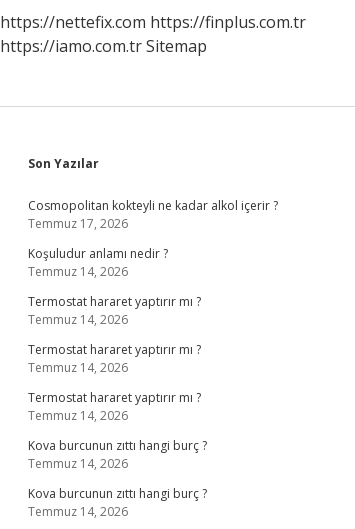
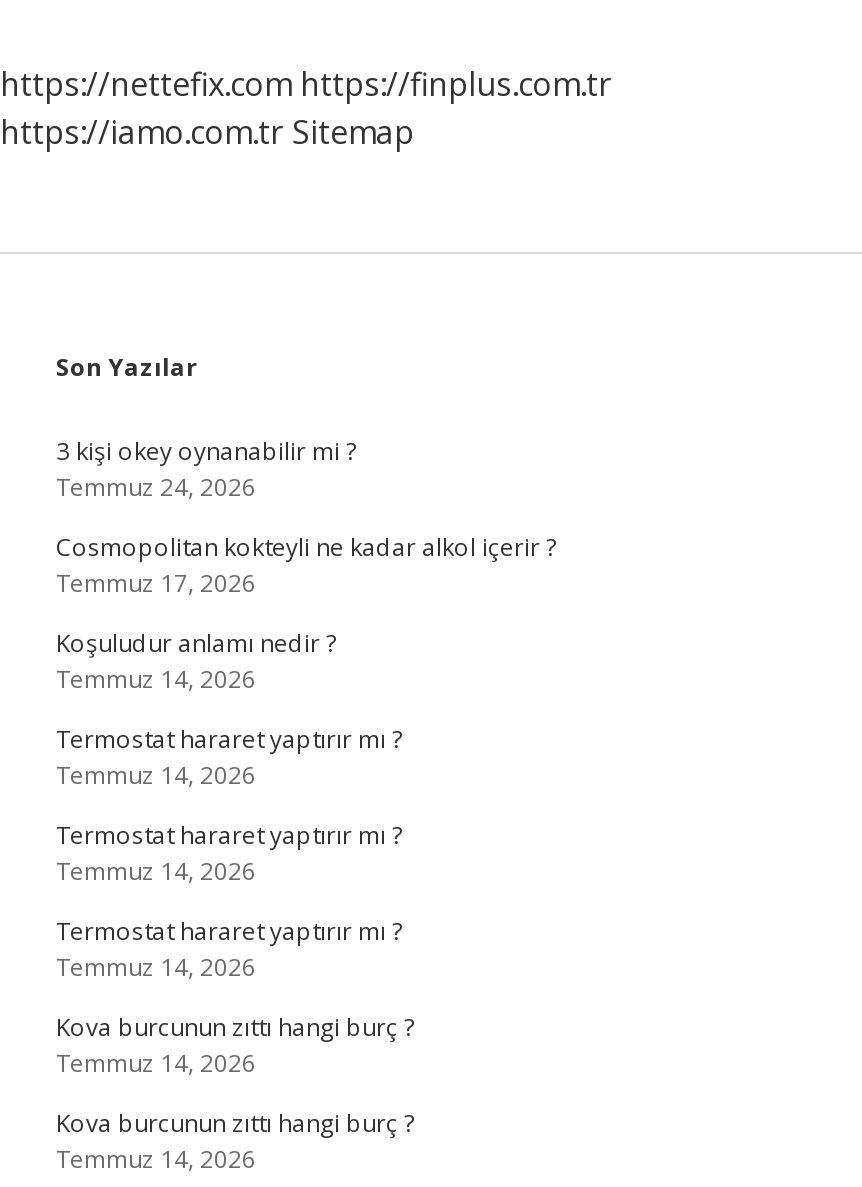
none -> [56,434,356,504] 3 kişi okey oynanabilir mi ? | Temmuz 24, 2026

